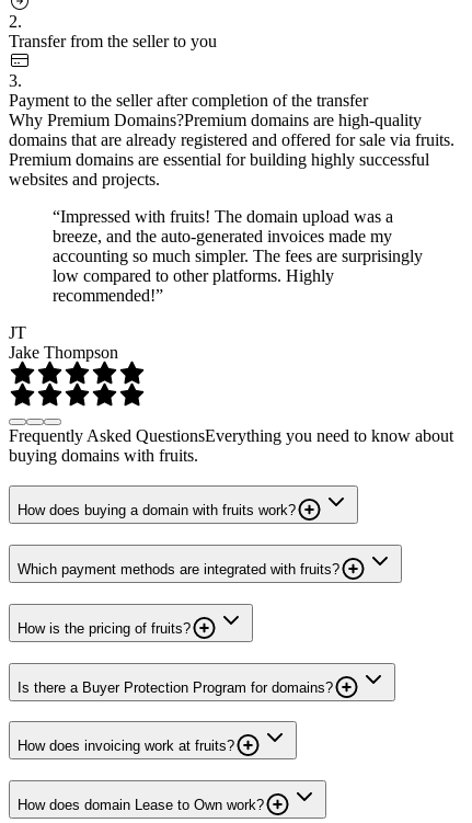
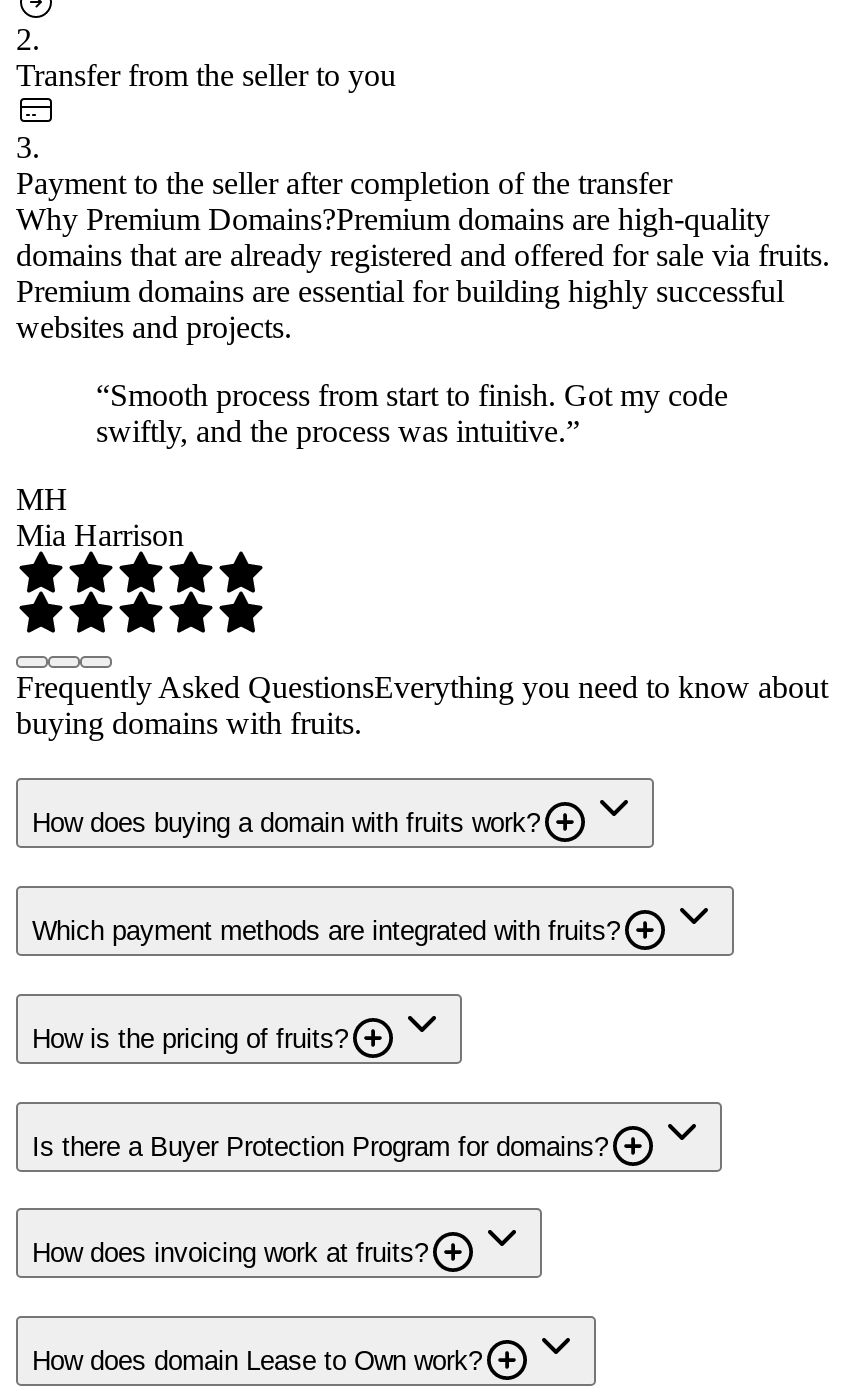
[53,207,423,304] “Impressed with fruits! The domain upload was a | breeze, and the auto-generated invoices made my | accounting so much simpler. The fees are surprisingly | low compared to other platforms. Highly | recommended!” -> [96,377,728,447] “Smooth process from start to finish. Got my code | swiftly, and the process was intuitive.”
[9,323,118,361] JT | Jake Thompson -> [16,481,184,551] MH | Mia Harrison

